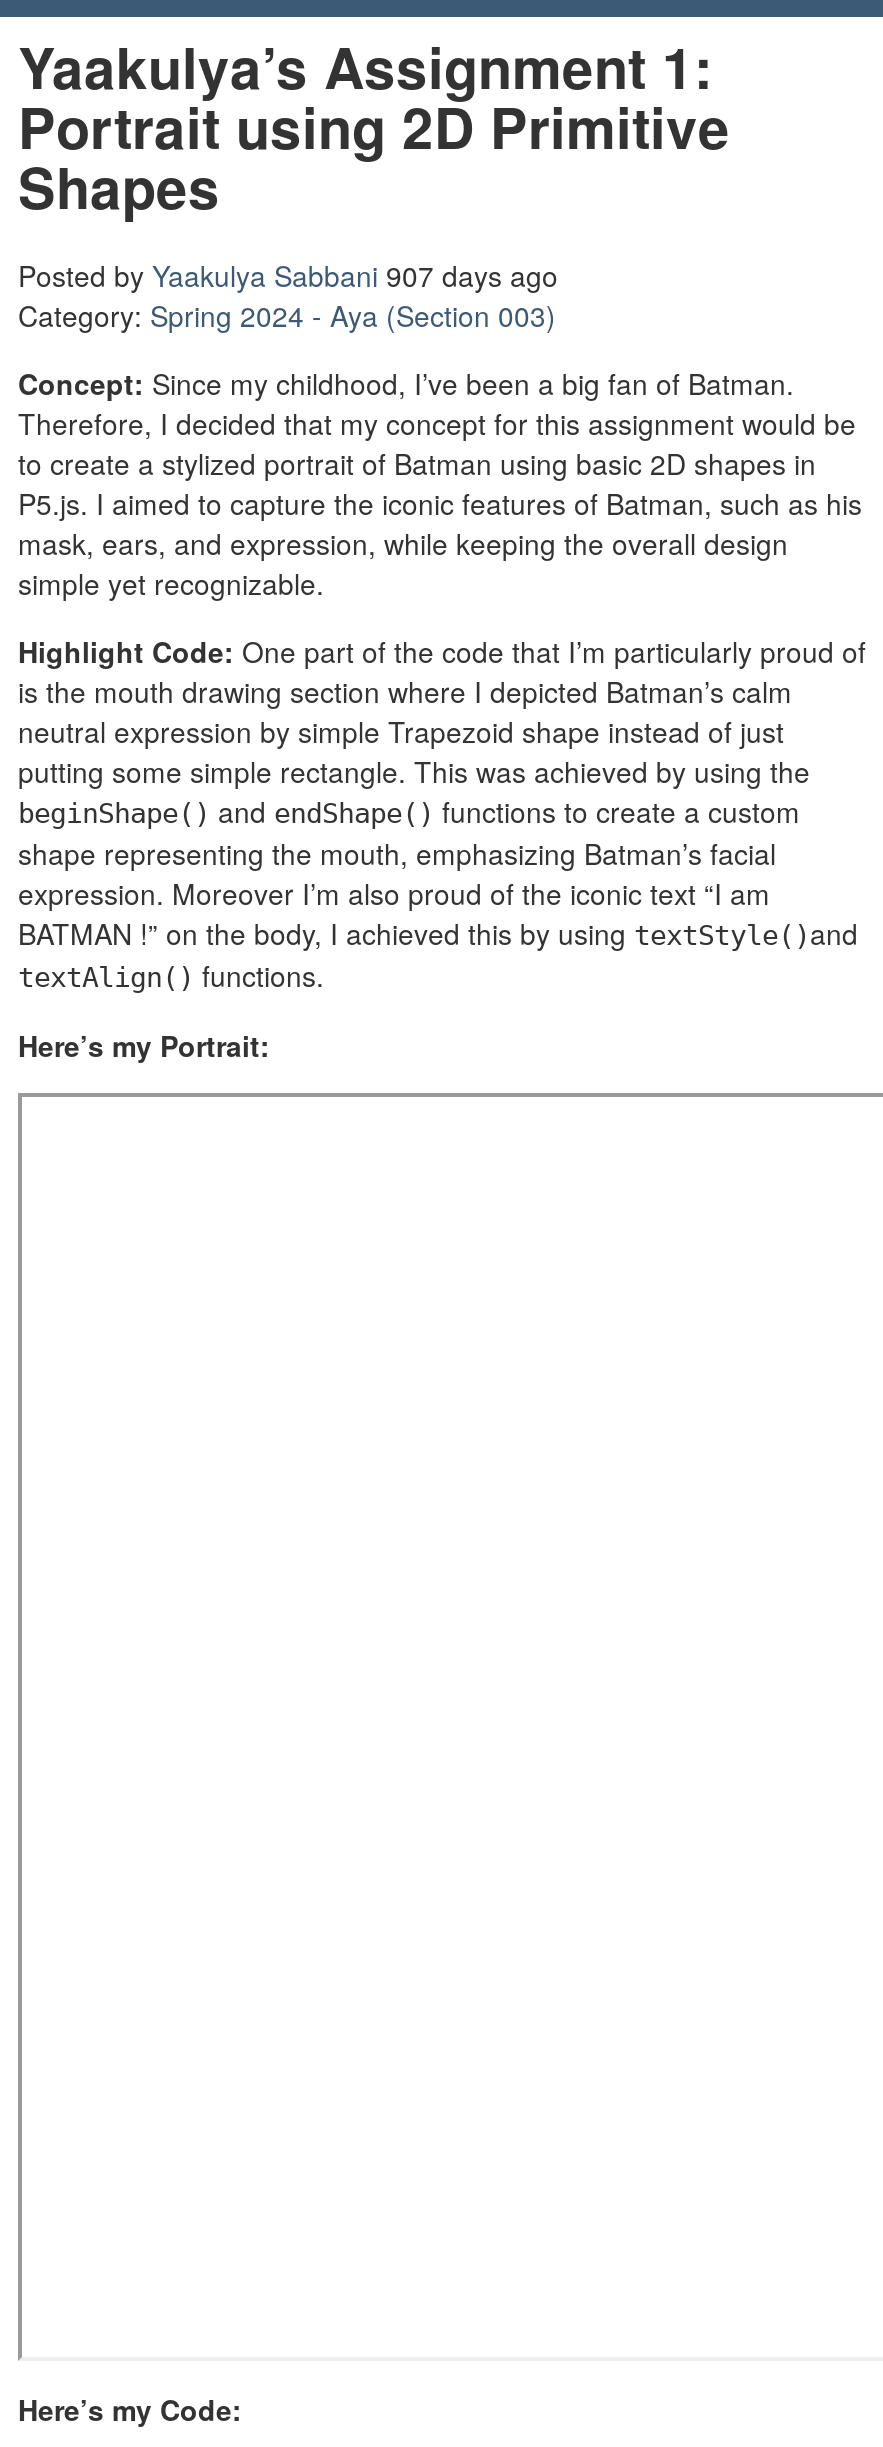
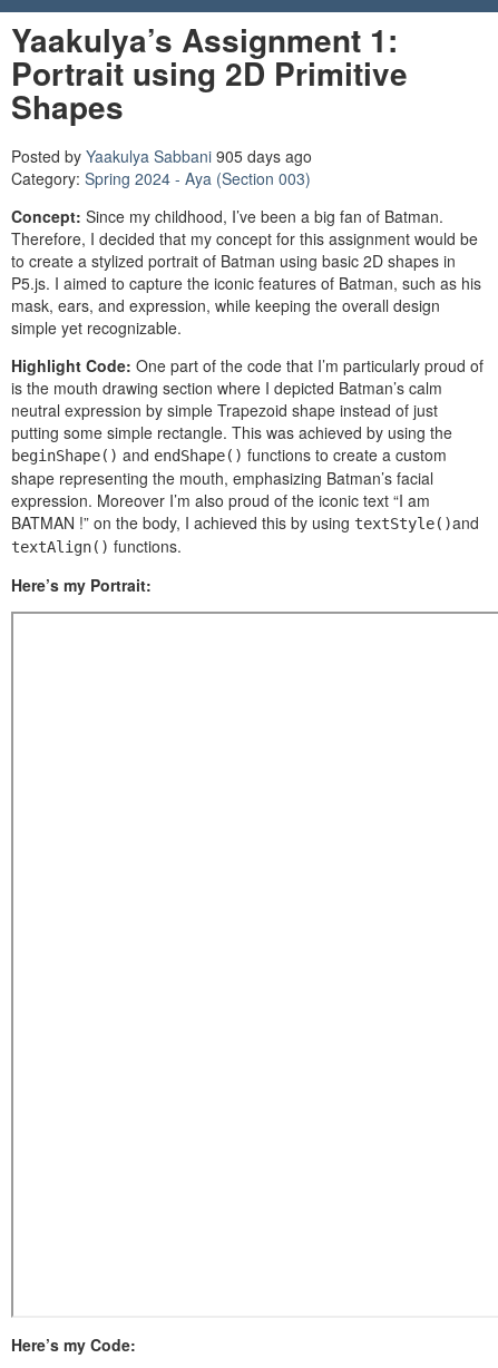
[18,255,558,295] Posted by Yaakulya Sabbani 907 days ago -> [11,145,312,167] Posted by Yaakulya Sabbani 905 days ago

